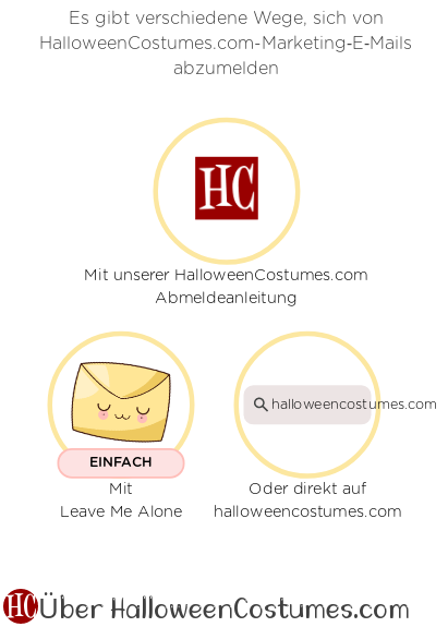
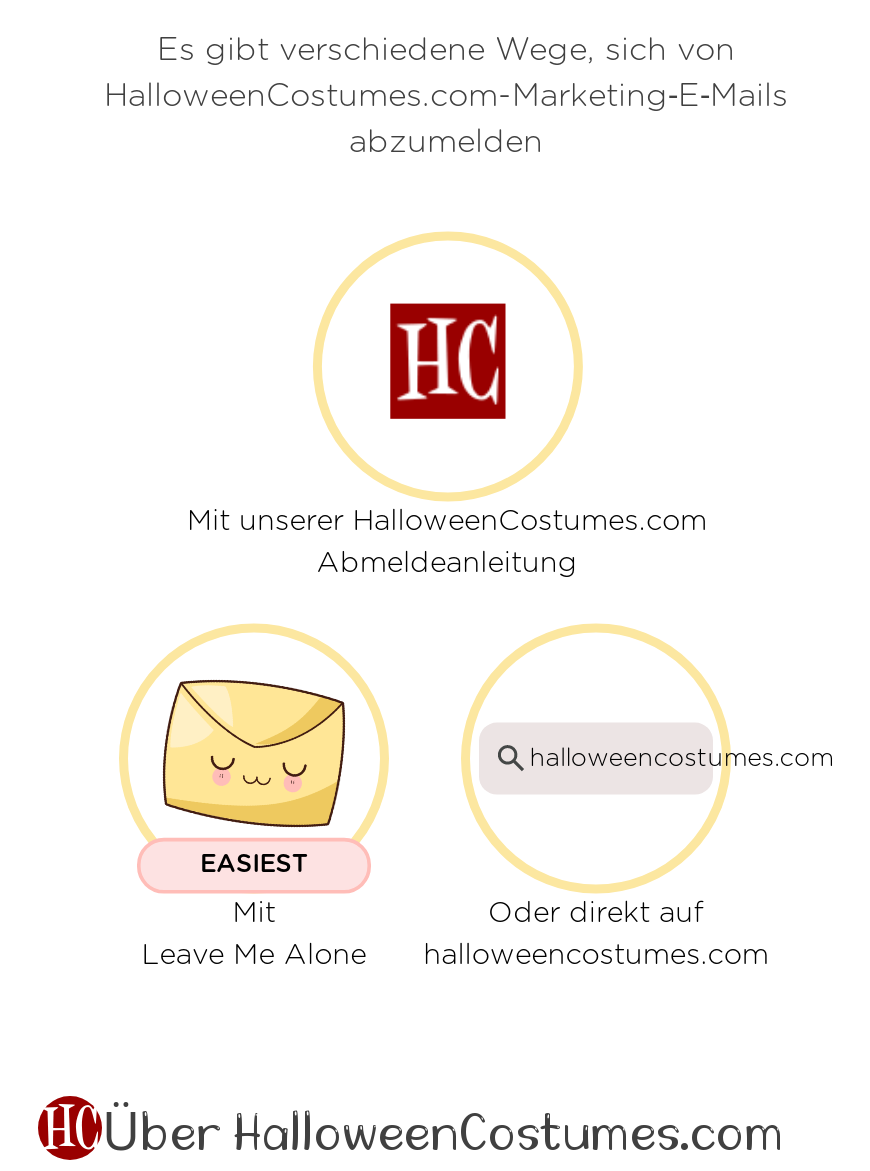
[90,456,152,470] EINFACH -> [200,852,308,878] EASIEST

